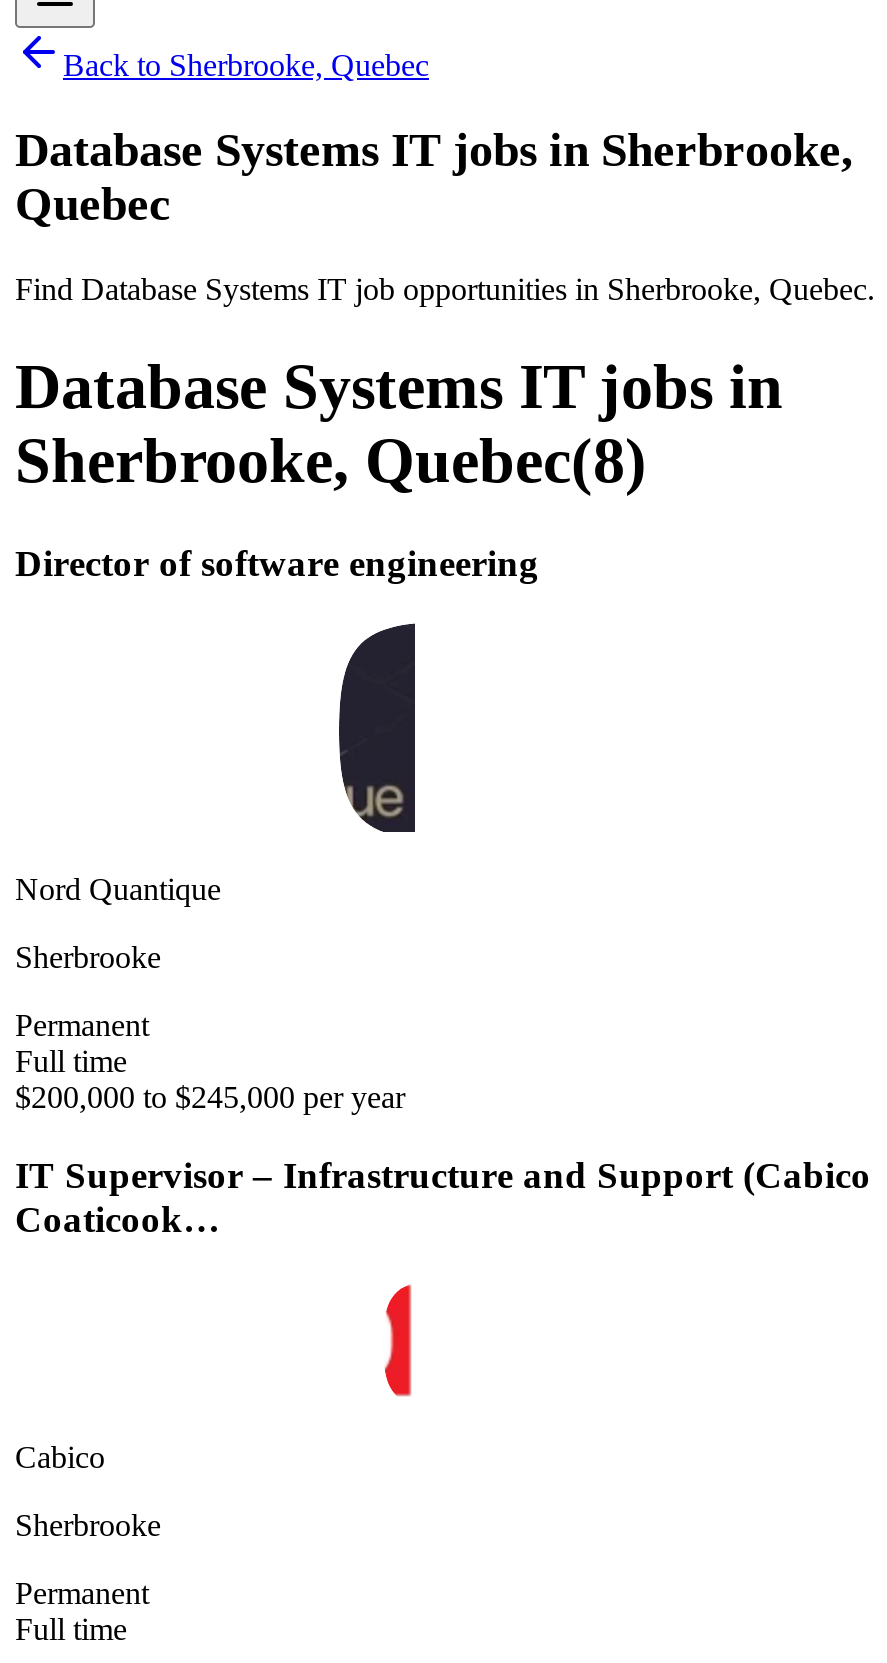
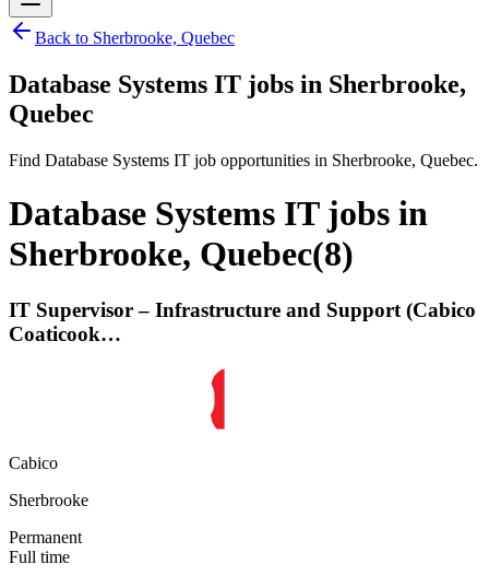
[15,541,539,583] Director of software engineering -> none
[15,622,417,1115] [image] | Nord Quantique | Sherbrooke | Permanent | Full time | $200,000 to $245,000 per year -> none

